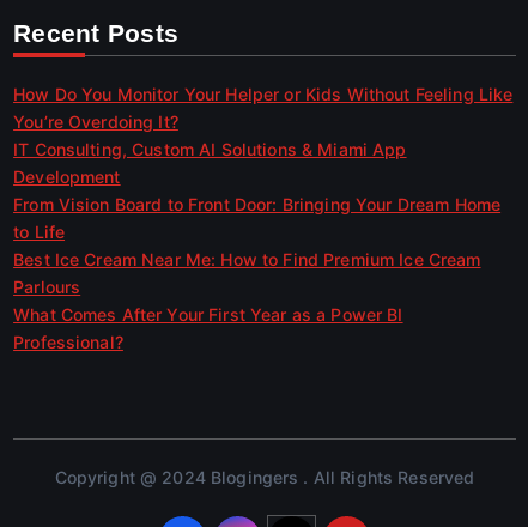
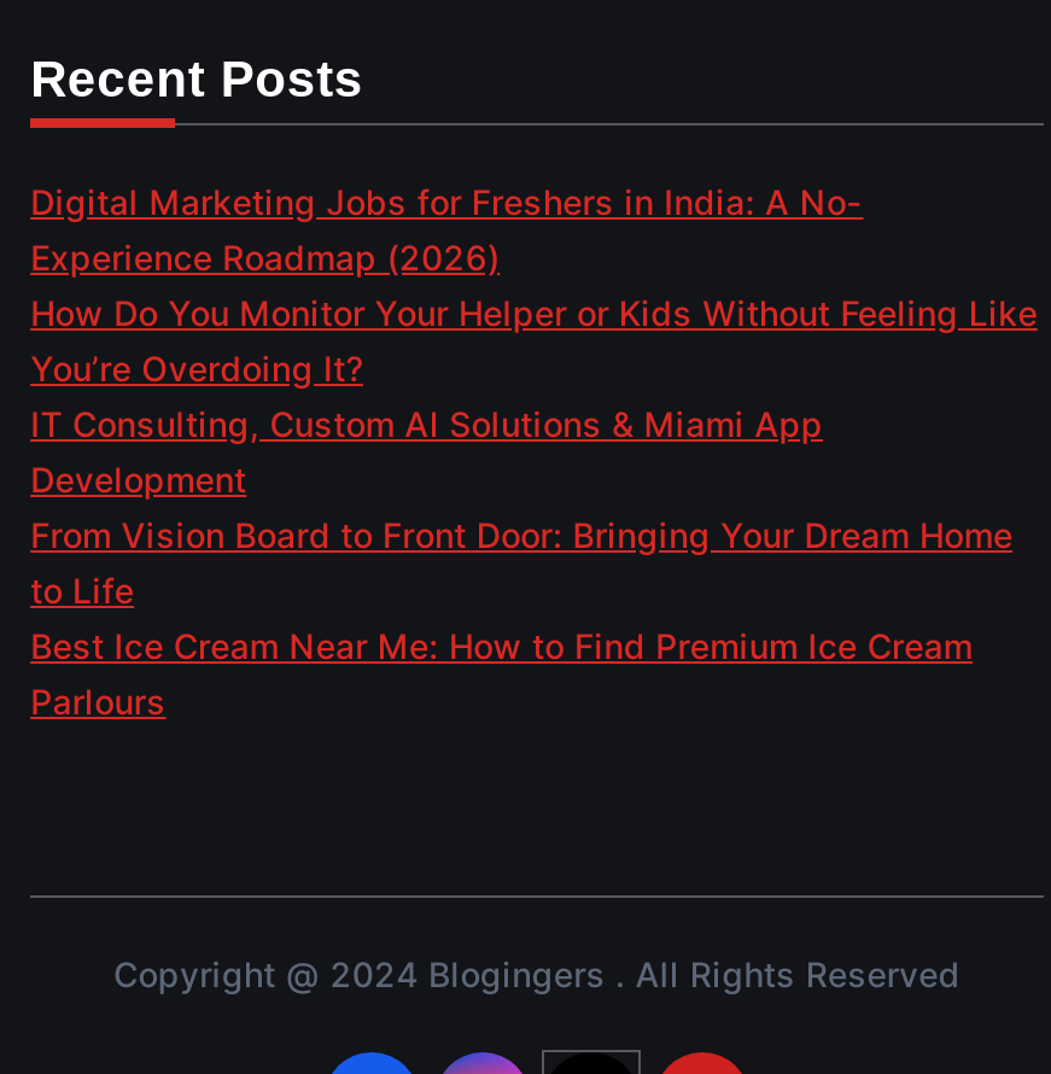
none -> [30,181,863,277] Digital Marketing Jobs for Freshers in India: A No- | Experience Roadmap (2026)
moved [13,84,513,297] -> [30,292,1037,721]: How Do You Monitor Your Helper or Kids Without Feeling Like | You’re Overdoing It? | IT Consulting, Custom AI Solutions & Miami App | Development | From Vision Board to Front Door: Bringing Your Dream Home | to Life | Best Ice Cream Near Me: How to Find Premium Ice Cream | Parlours
[13,304,403,352] What Comes After Your First Year as a Power BI | Professional? -> none

